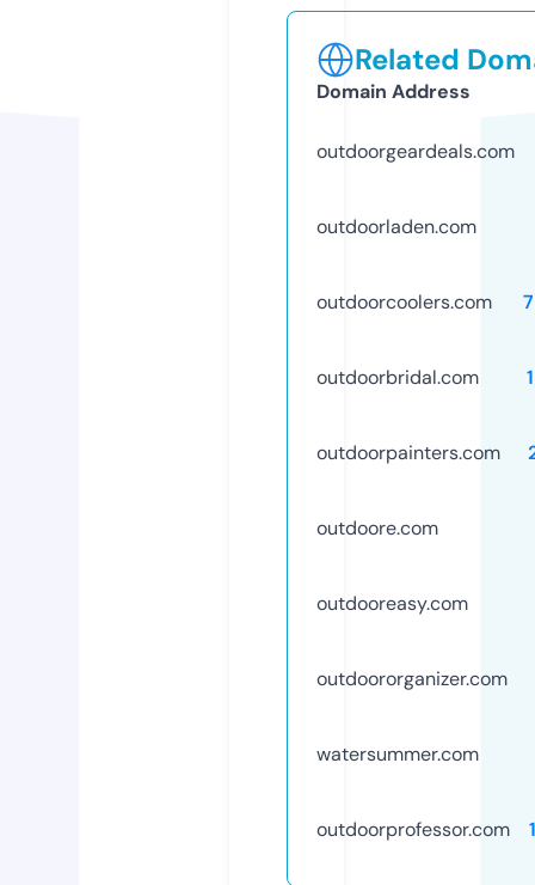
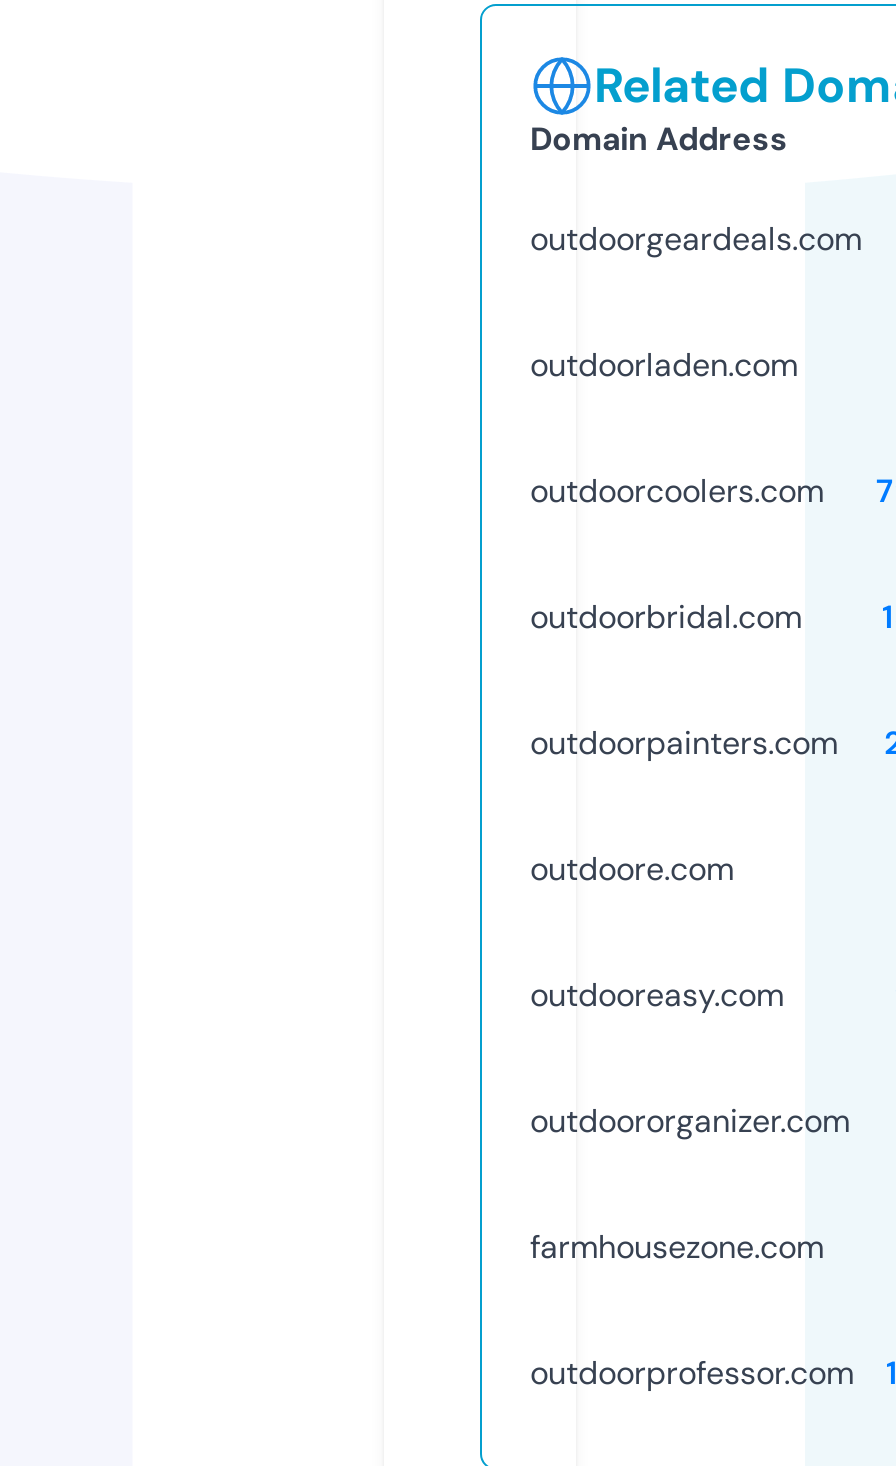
[316,741,479,766] watersummer.com -> [530,1226,824,1268] farmhousezone.com

